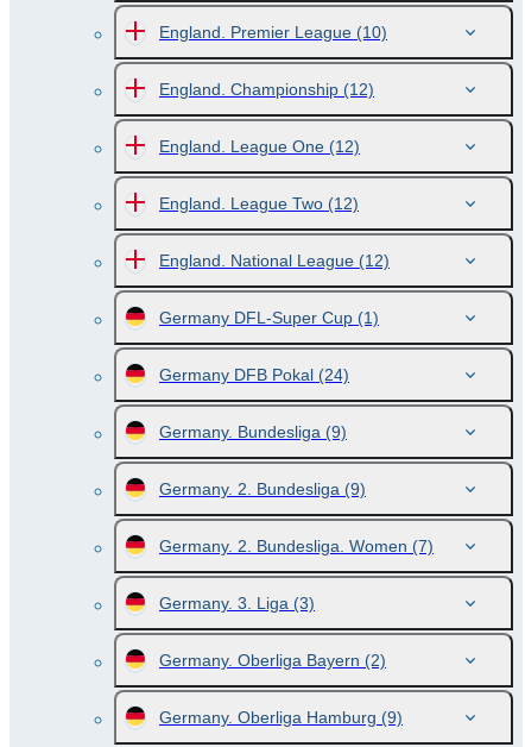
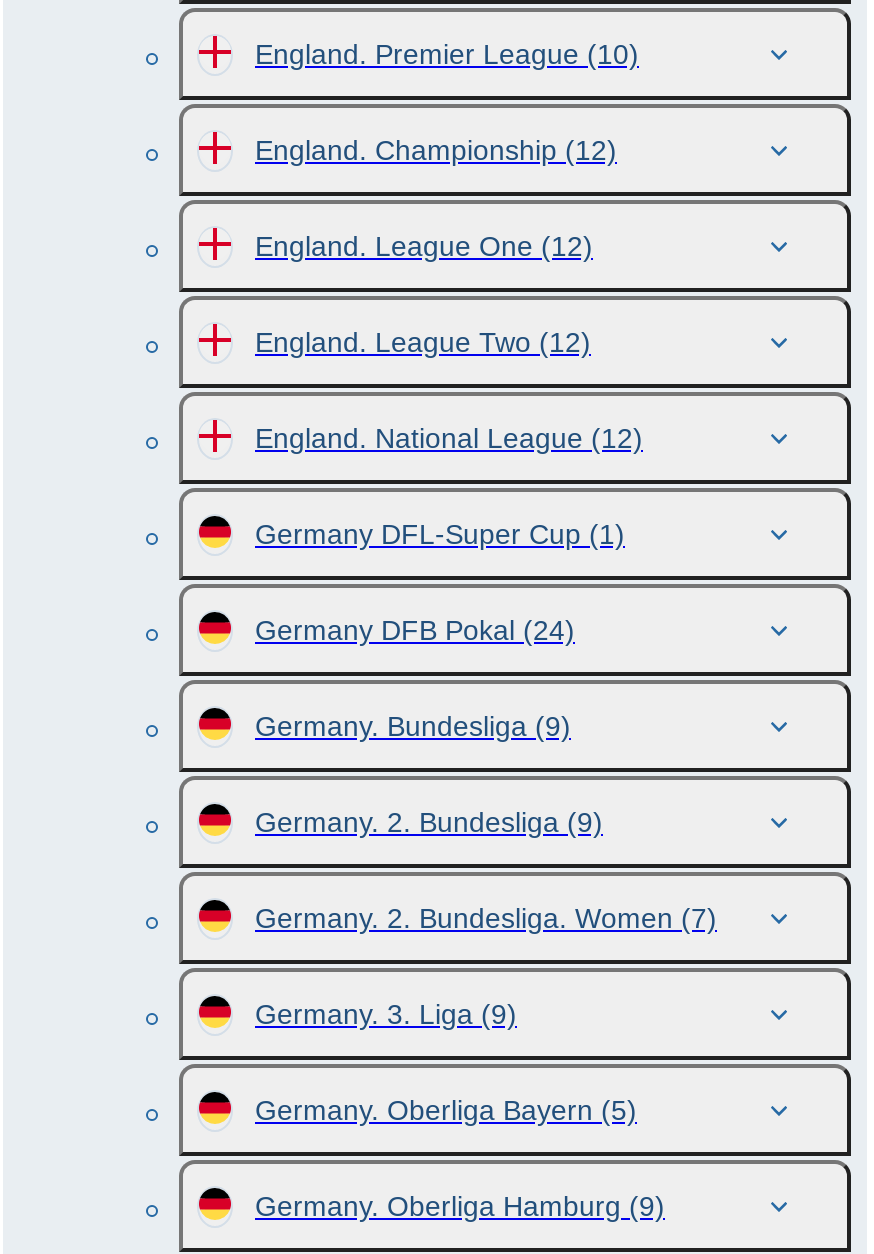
[159,594,315,613] Germany. 3. Liga (3) -> [255,998,517,1030] Germany. 3. Liga (9)
[159,651,386,670] Germany. Oberliga Bayern (2) -> [255,1094,637,1126] Germany. Oberliga Bayern (5)

